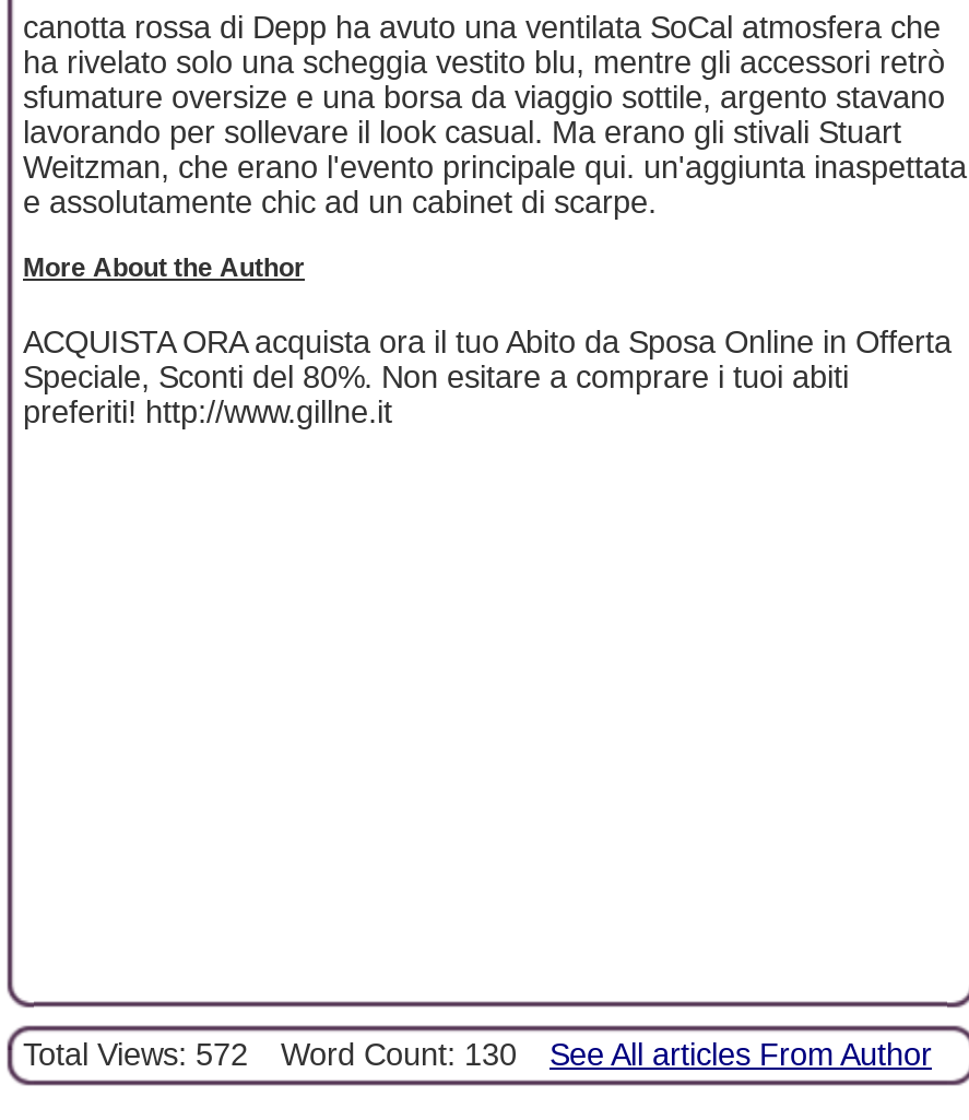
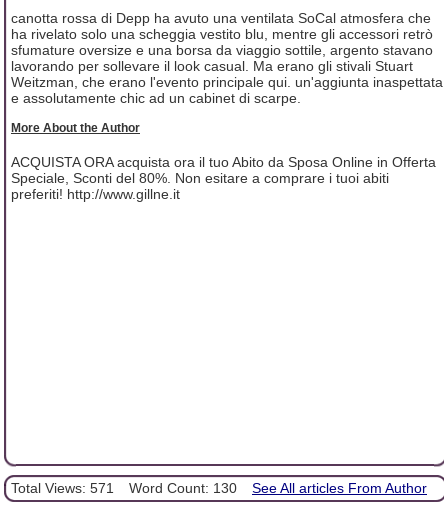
[23,1036,932,1071] Total Views: 572 Word Count: 130 See All articles From Author -> [11,479,427,495] Total Views: 571 Word Count: 130 See All articles From Author

